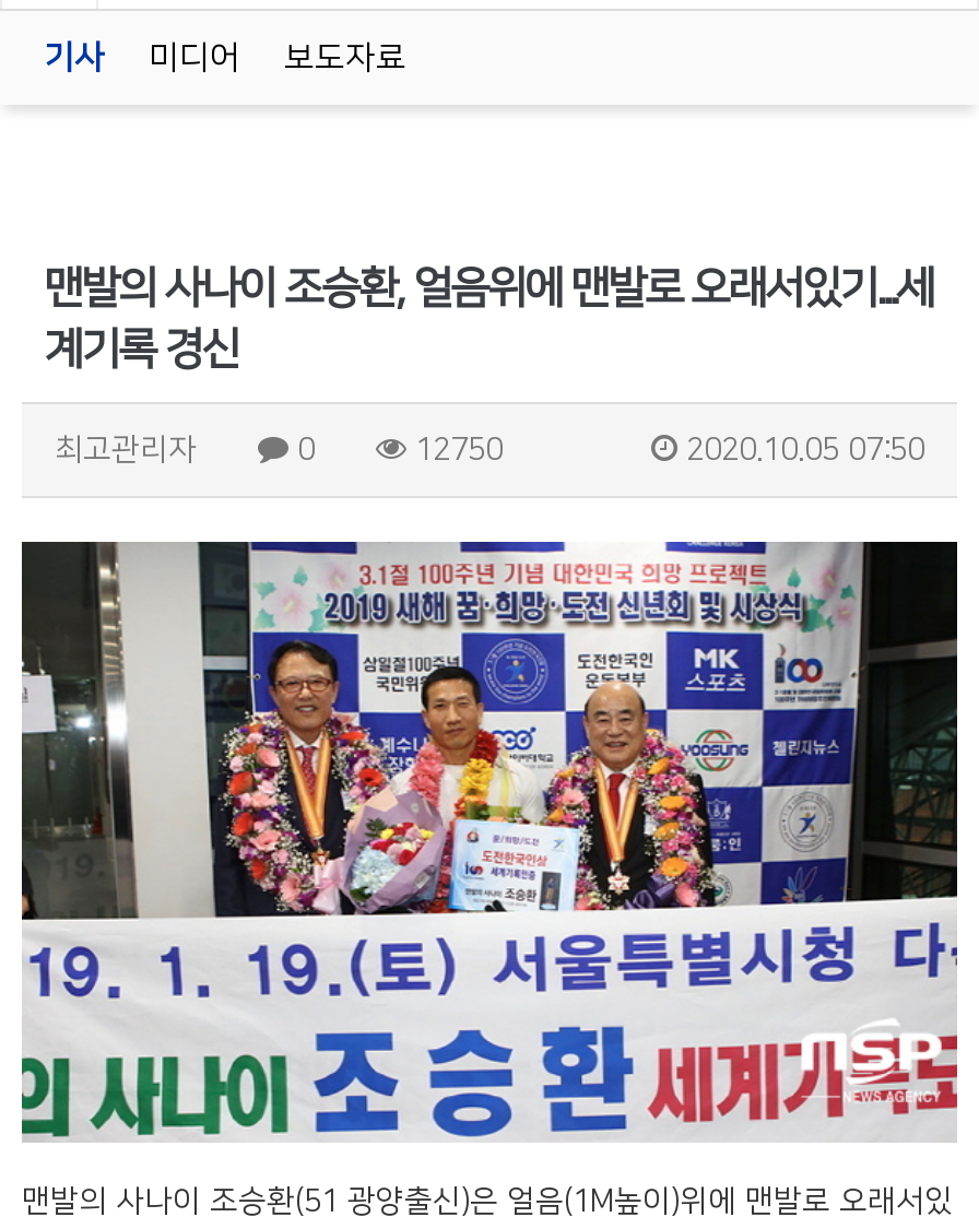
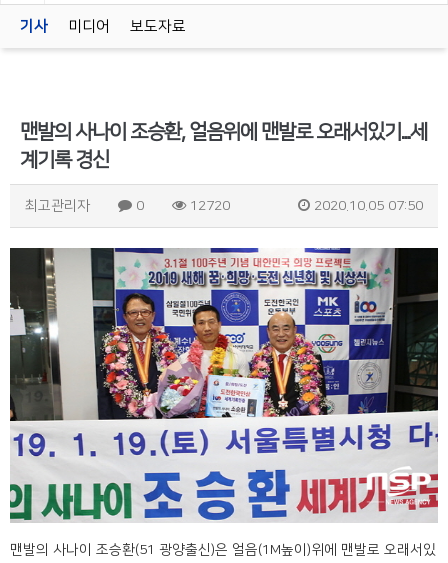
[406,433,503,468] 12750 -> [186,198,230,214] 12720

